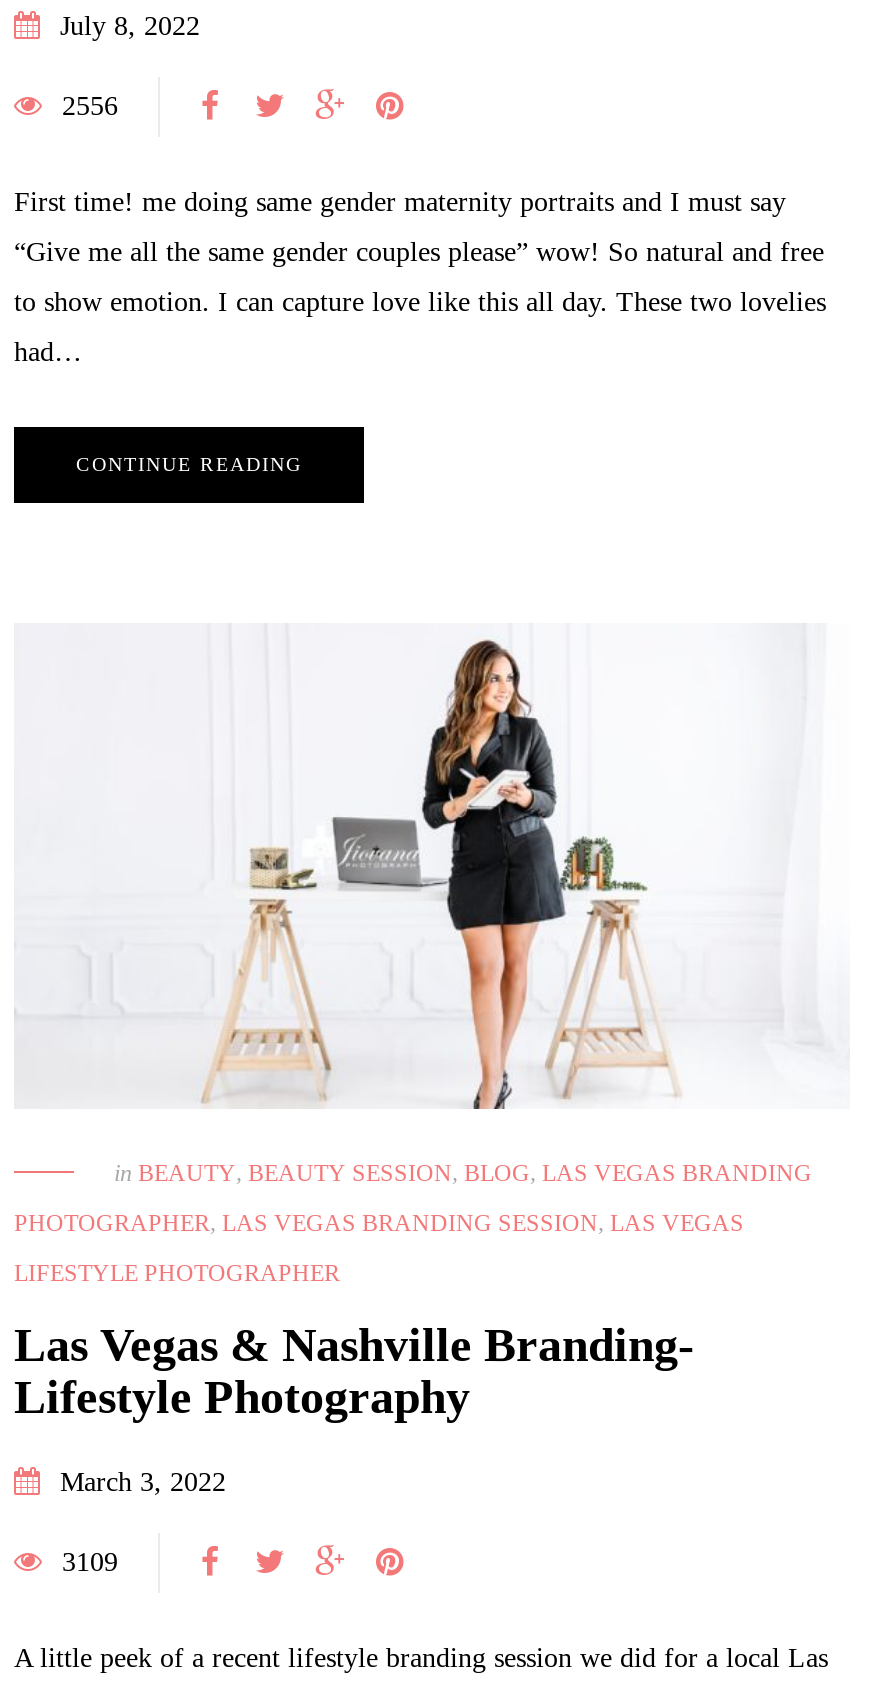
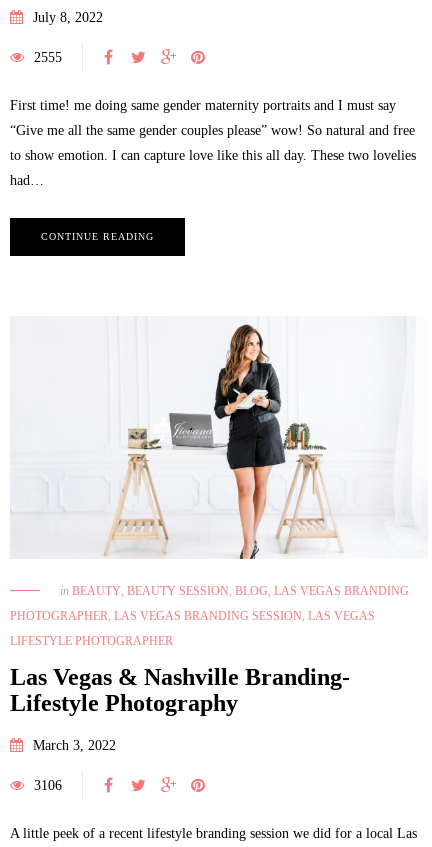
[62,91,118,121] 2556 -> [34,50,62,65] 2555
[62,1546,118,1576] 3109 -> [34,778,62,793] 3106

